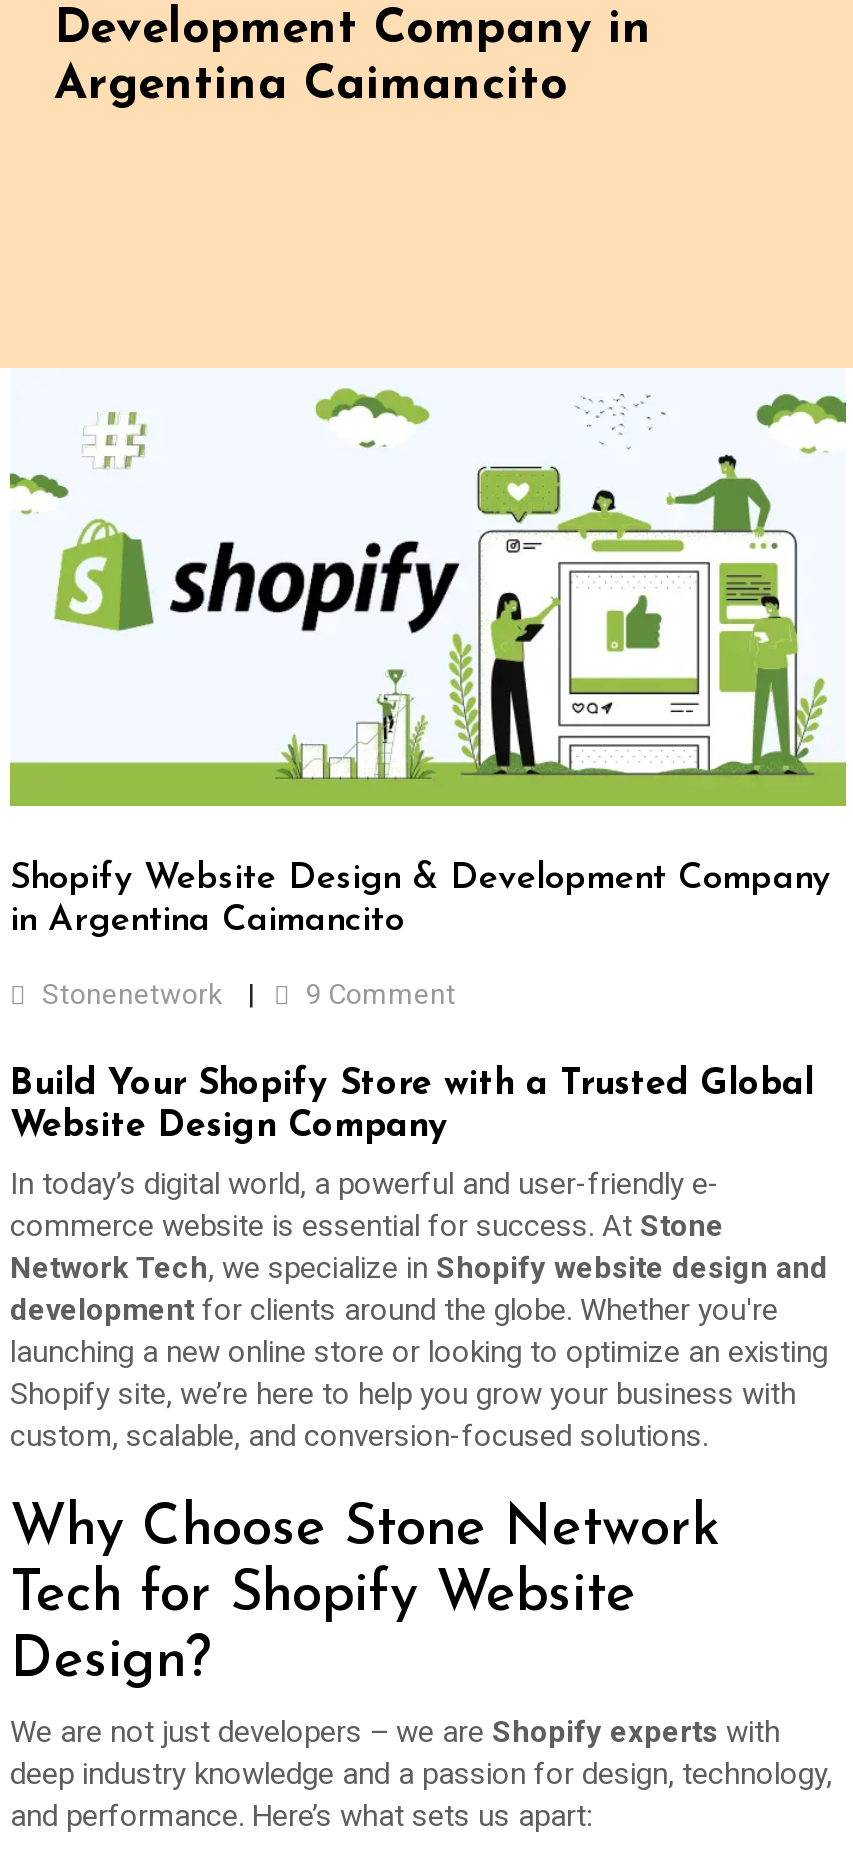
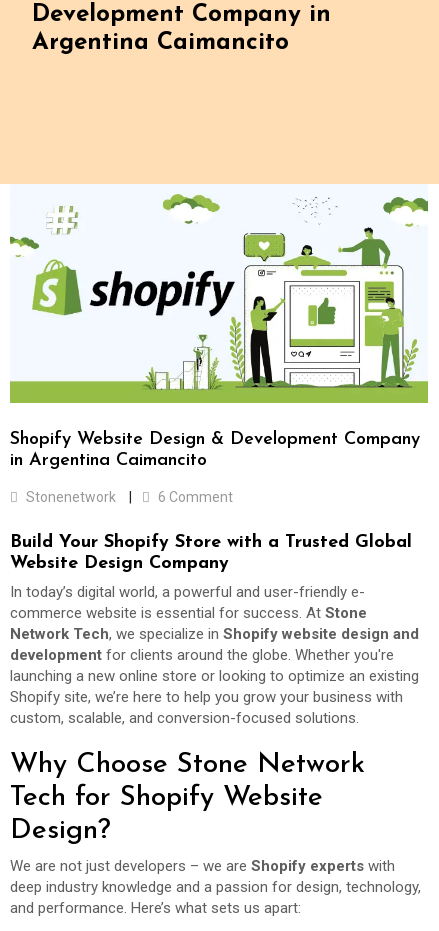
[300,979,456,1011] 9 Comment -> [155,489,233,505] 6 Comment

